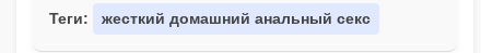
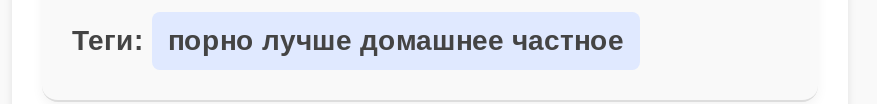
[102,10,371,27] жесткий домашний анальный секс -> [168,24,624,56] порно лучше домашнее частное

